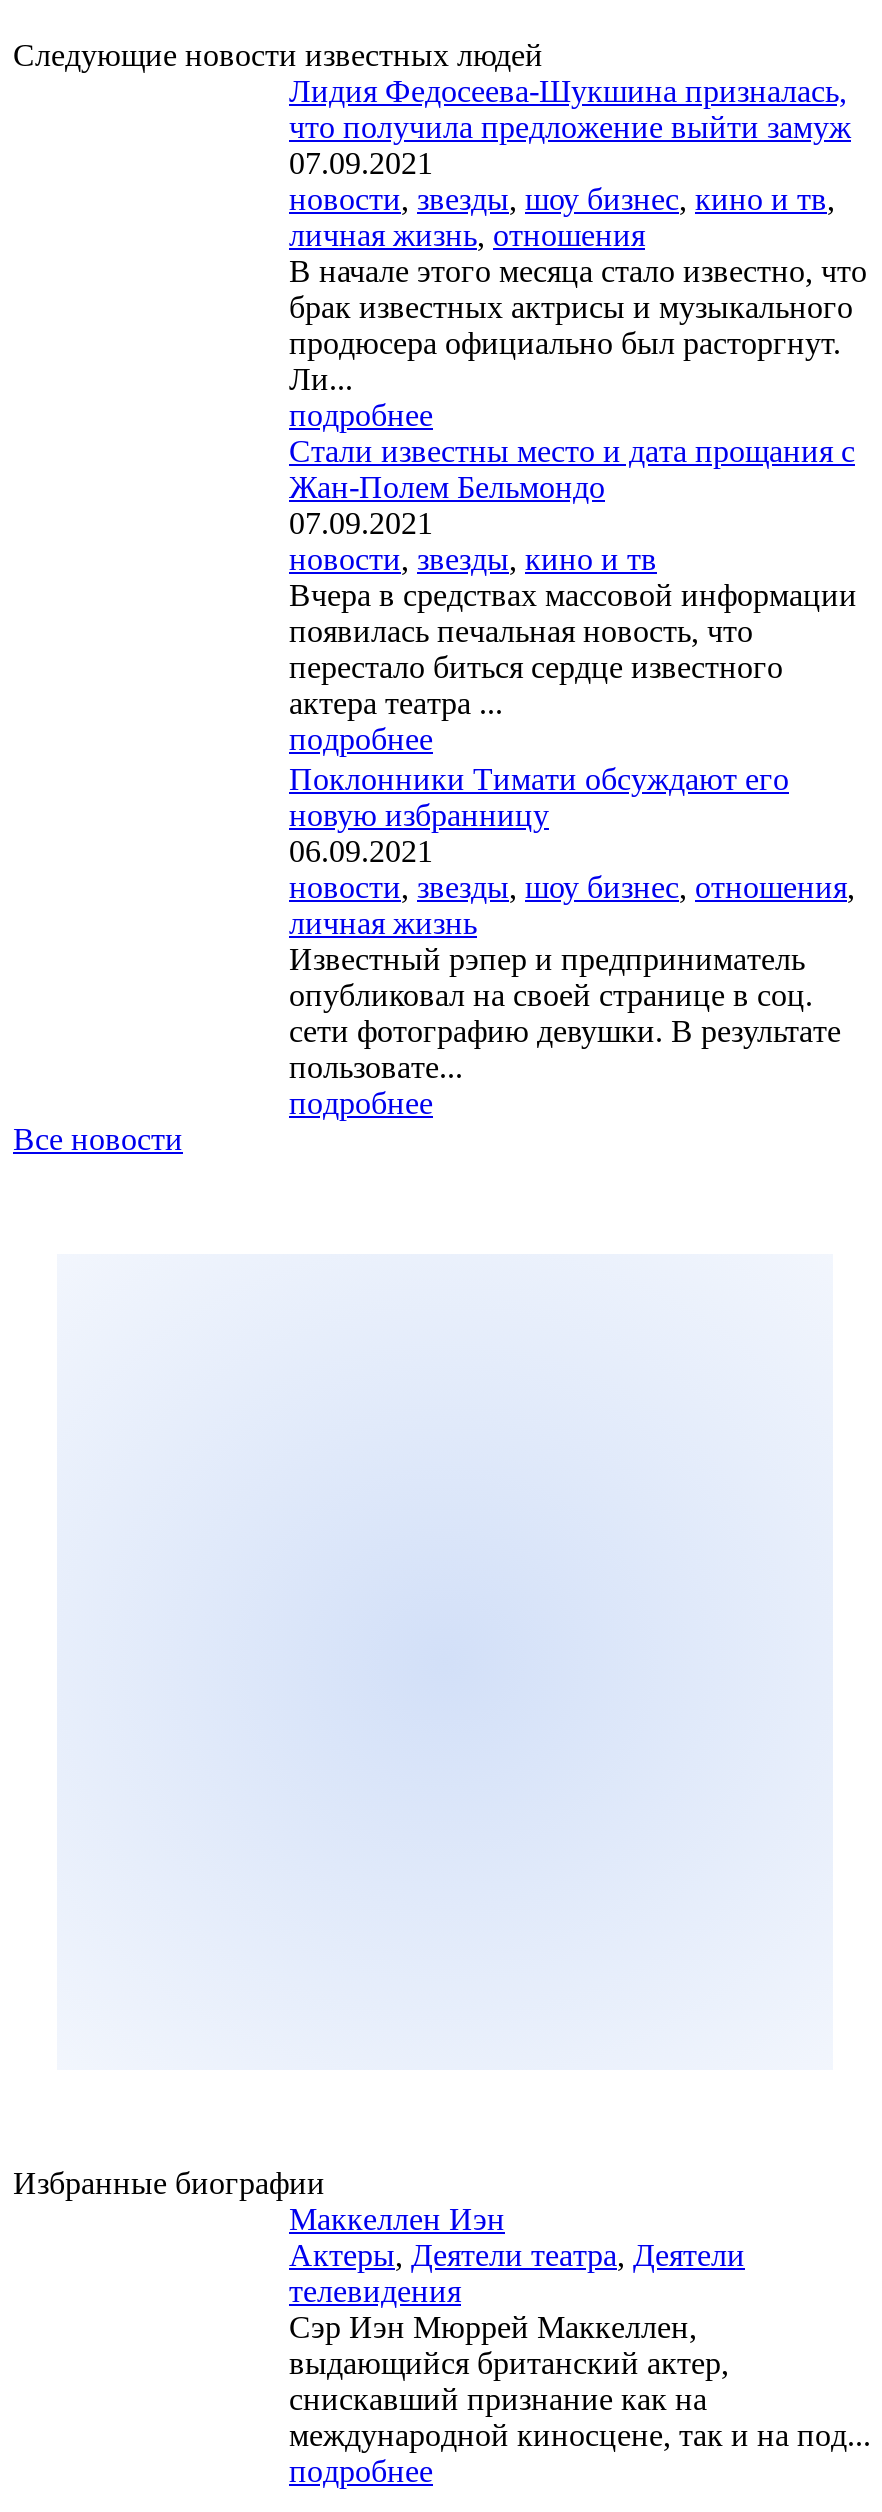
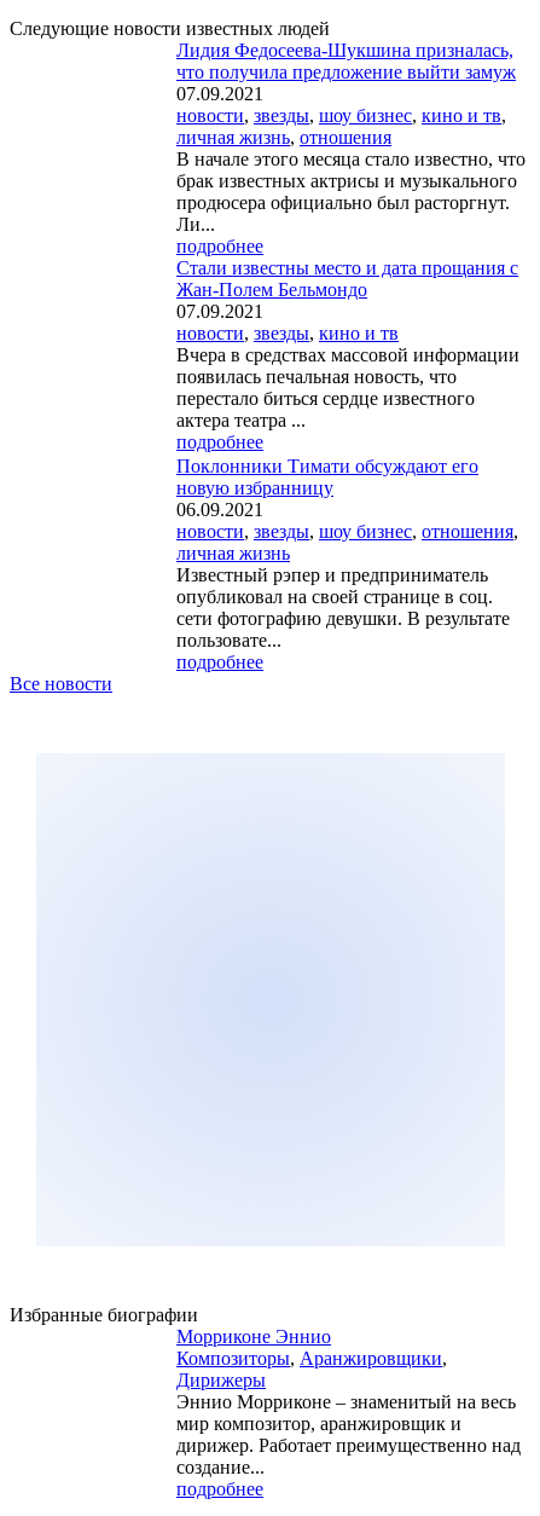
[289,2202,871,2452] Маккеллен Иэн | Актеры, Деятели театра, Деятели | телевидения | Сэр Иэн Мюррей Маккеллен, | выдающийся британский актер, | снискавший признание как на | международной киносцене, так и на под... -> [176,1326,521,1477] Морриконе Эннио | Композиторы, Аранжировщики, | Дирижеры | Эннио Морриконе – знаменитый на весь | мир композитор, аранжировщик и | дирижер. Работает преимущественно над | создание...

